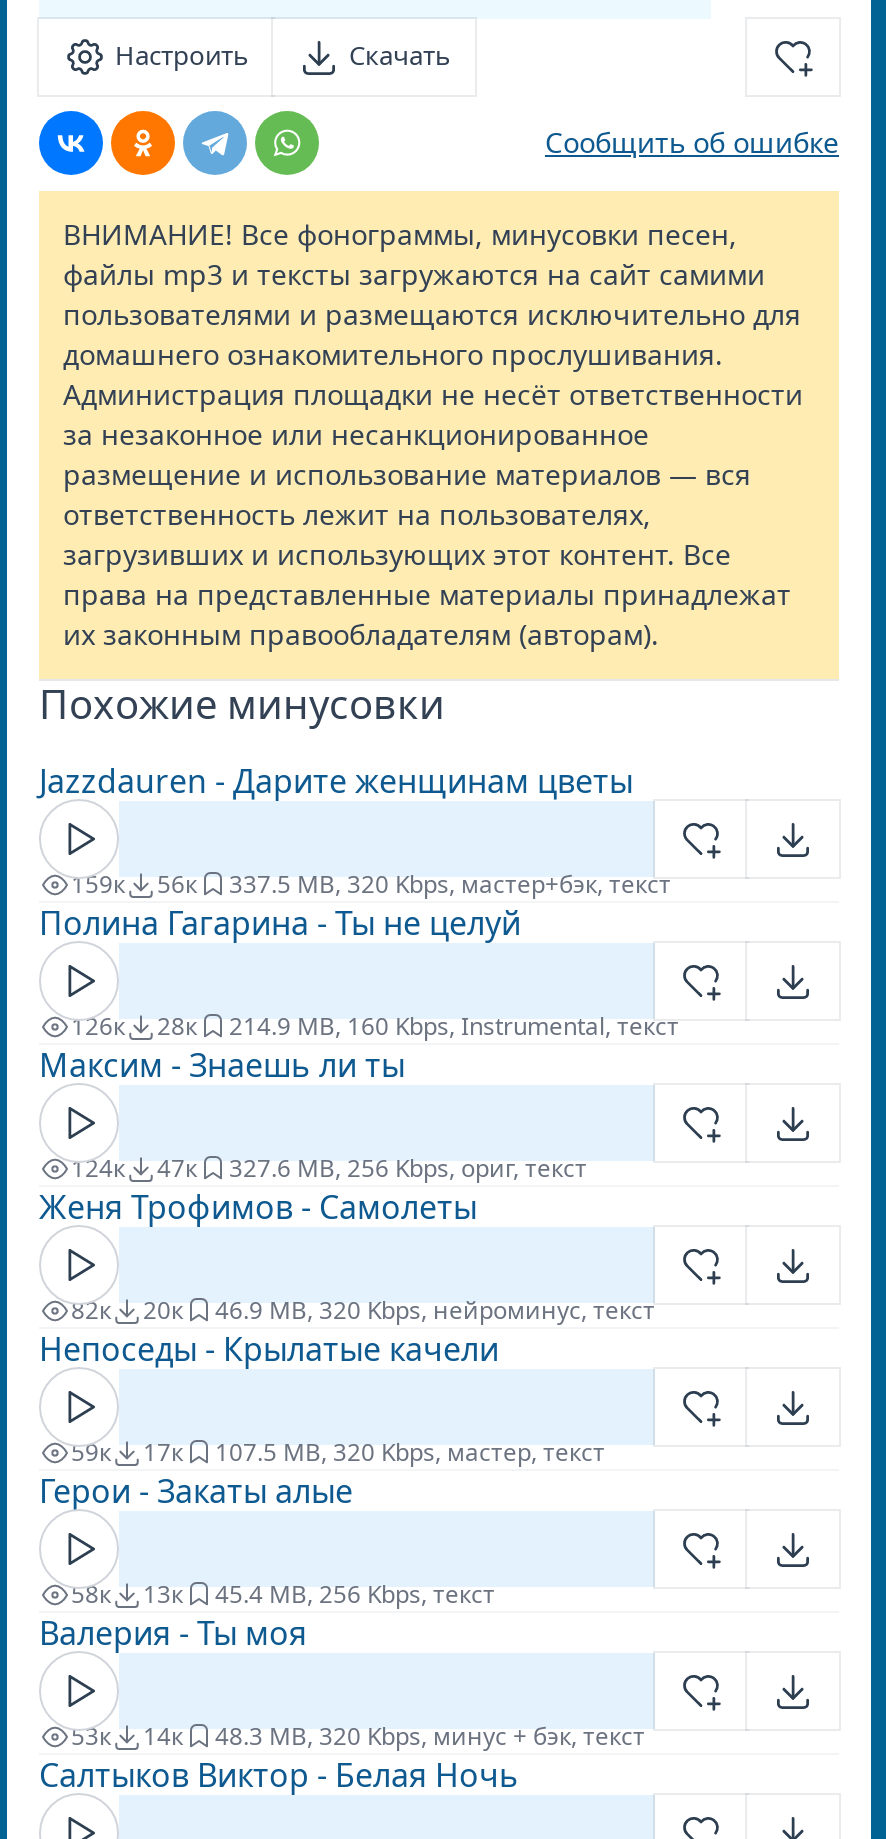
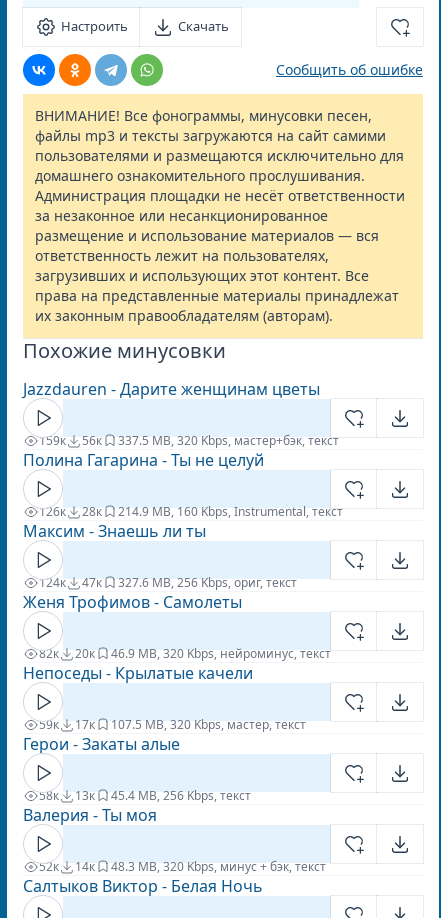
[71,1719,645,1753] 53к 14к 48.3 MB, 320 Kbps, минус + бэк, текст -> [39,858,326,875] 52к 14к 48.3 MB, 320 Kbps, минус + бэк, текст

